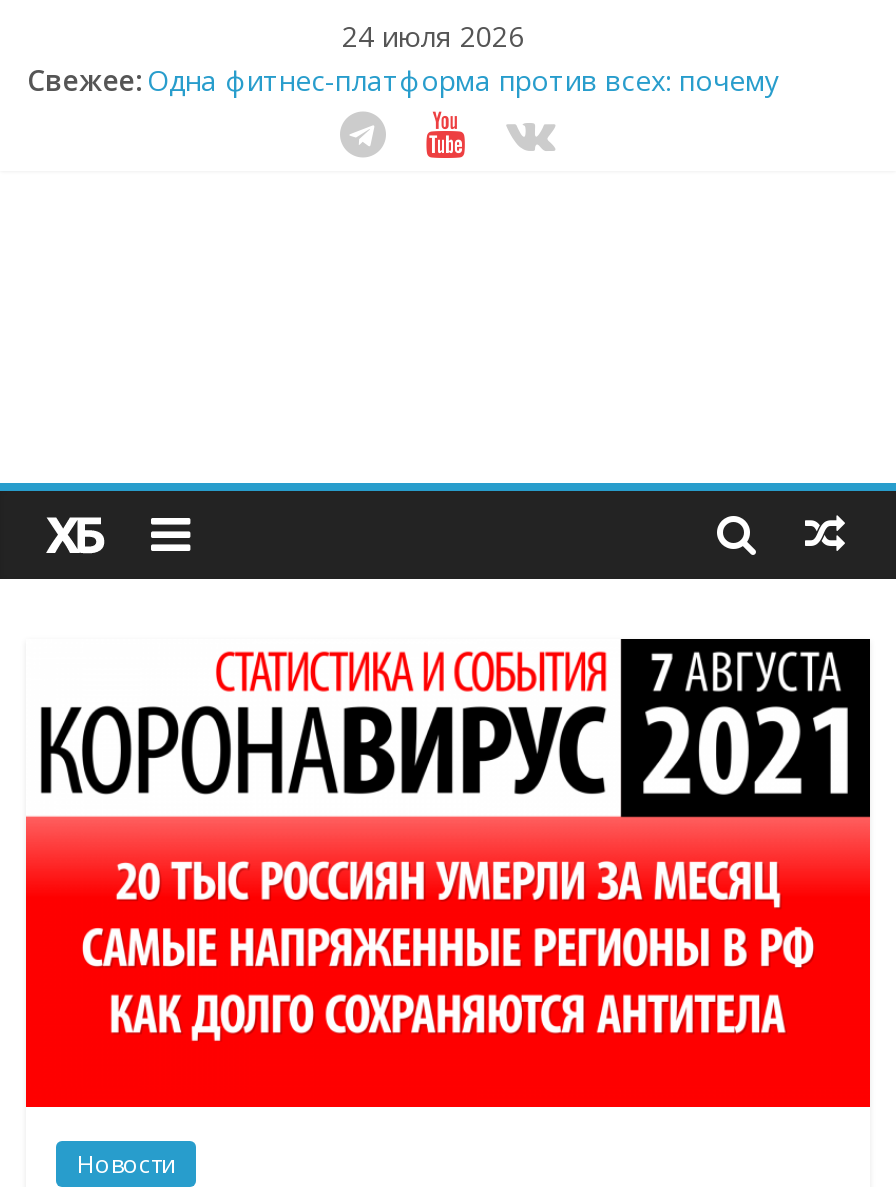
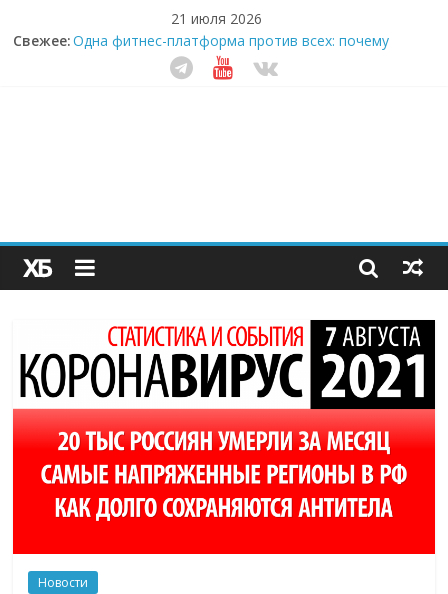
[342,17,524,55] 24 июля 2026 -> [171,9,262,28] 21 июля 2026

